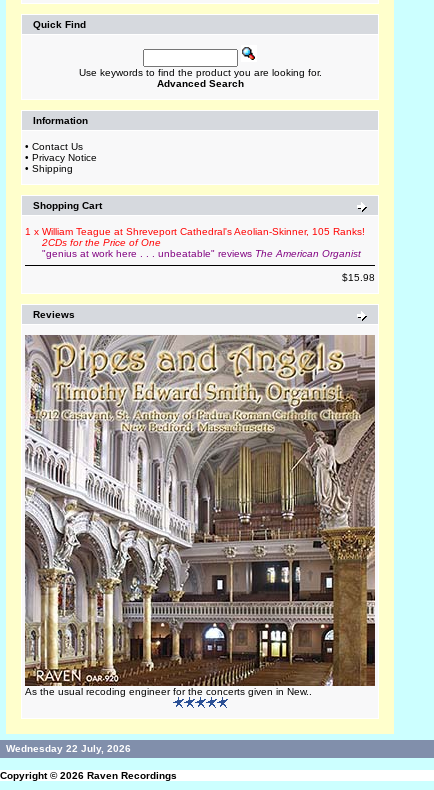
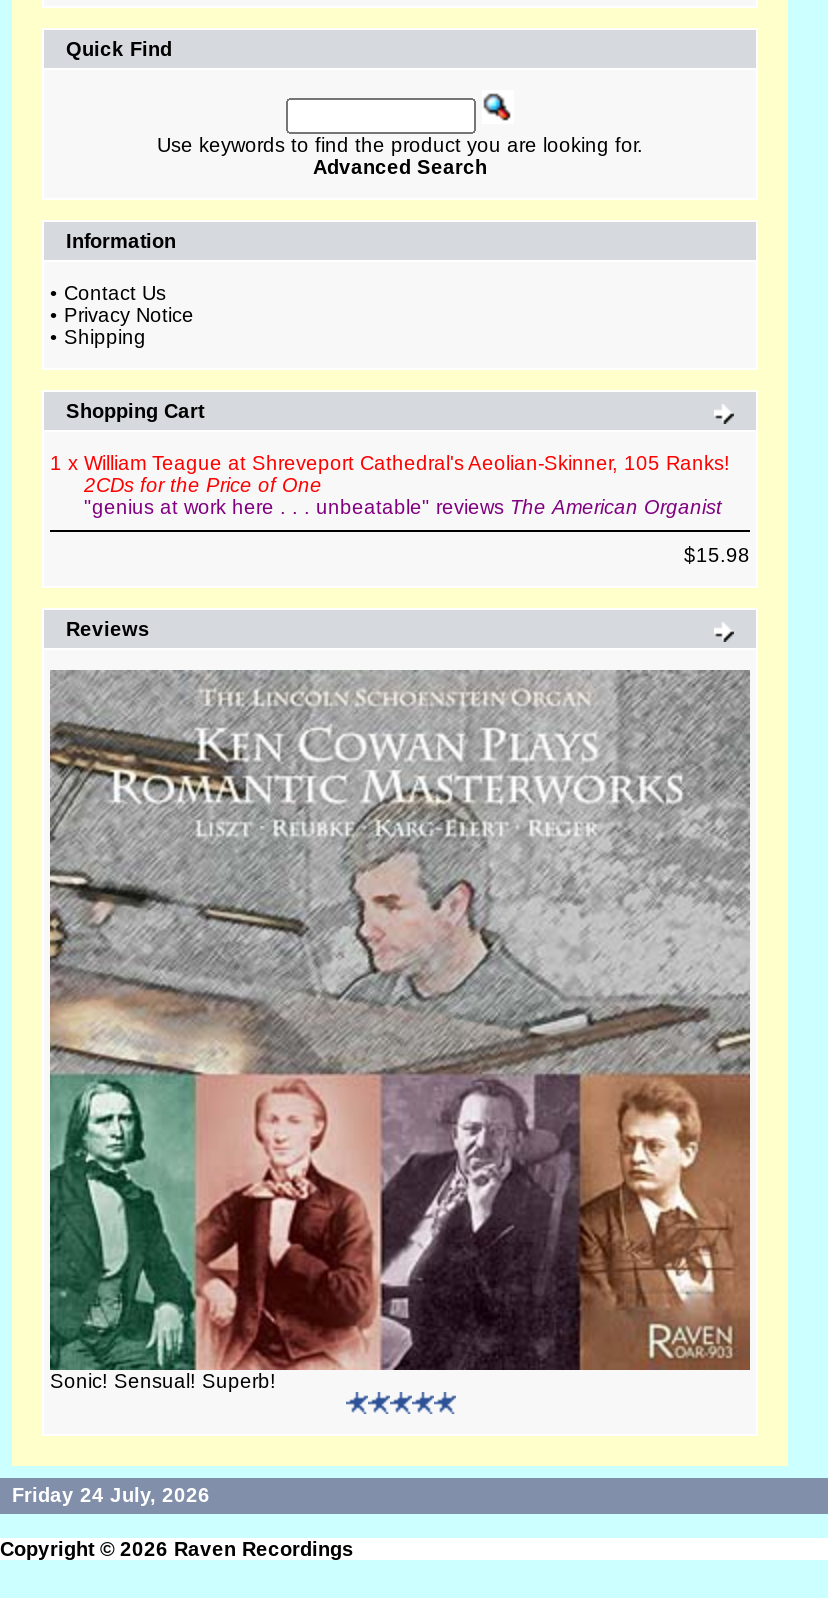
[24,335,376,697] [image] | As the usual recoding engineer for the concerts given in New.. -> [48,672,752,1392] [image] | Sonic! Sensual! Superb!
[0,743,137,754] Wednesday 22 July, 2026 -> [0,1484,222,1506] Friday 24 July, 2026

